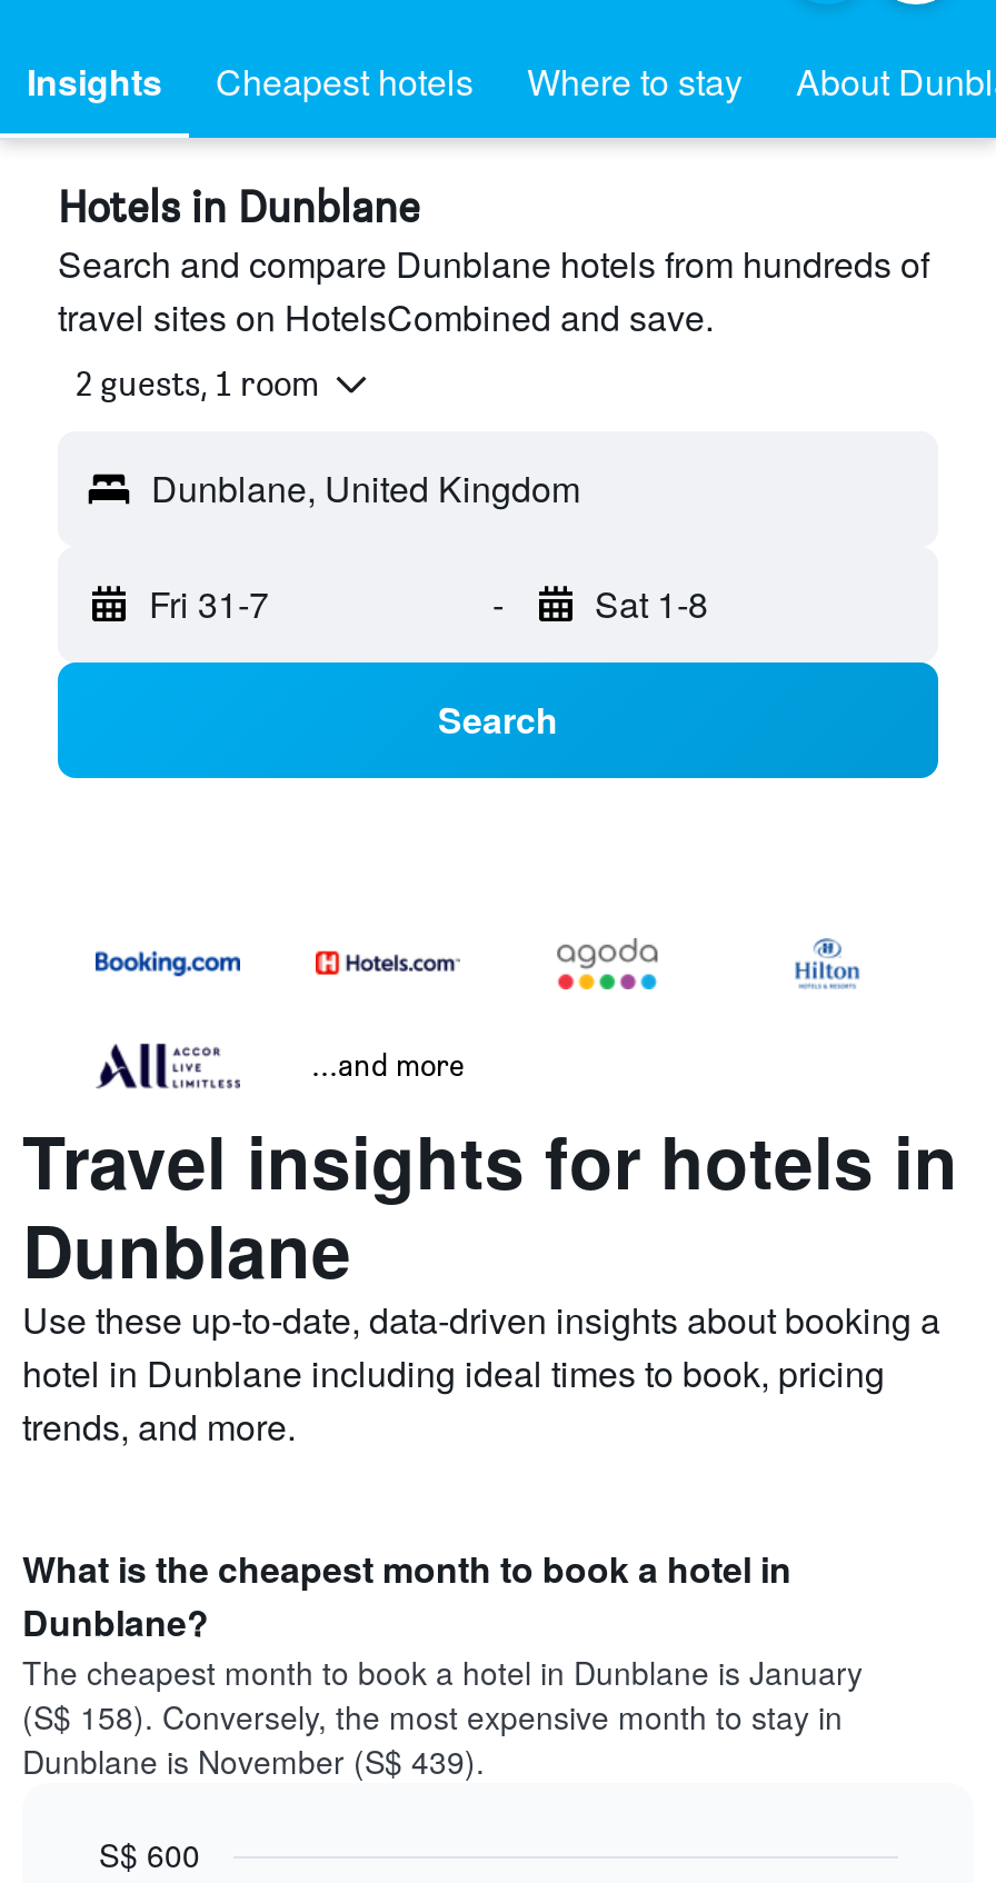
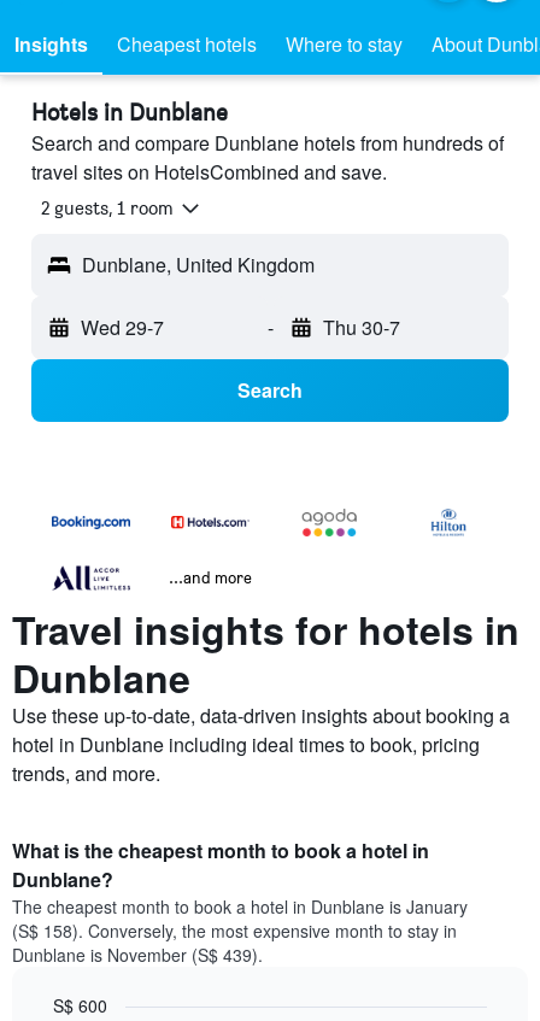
[149,578,269,630] Fri 31-7 -> [81,314,164,341] Wed 29-7
[595,578,708,630] Sat 1-8 -> [322,314,400,341] Thu 30-7

